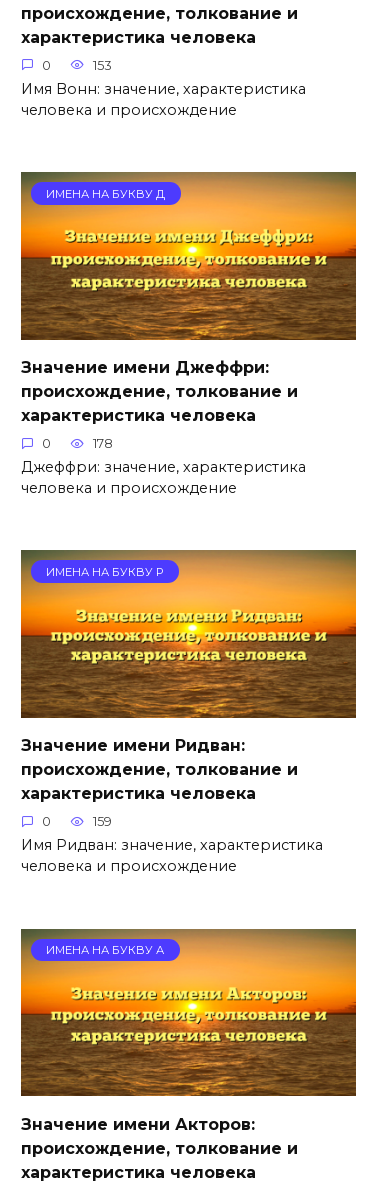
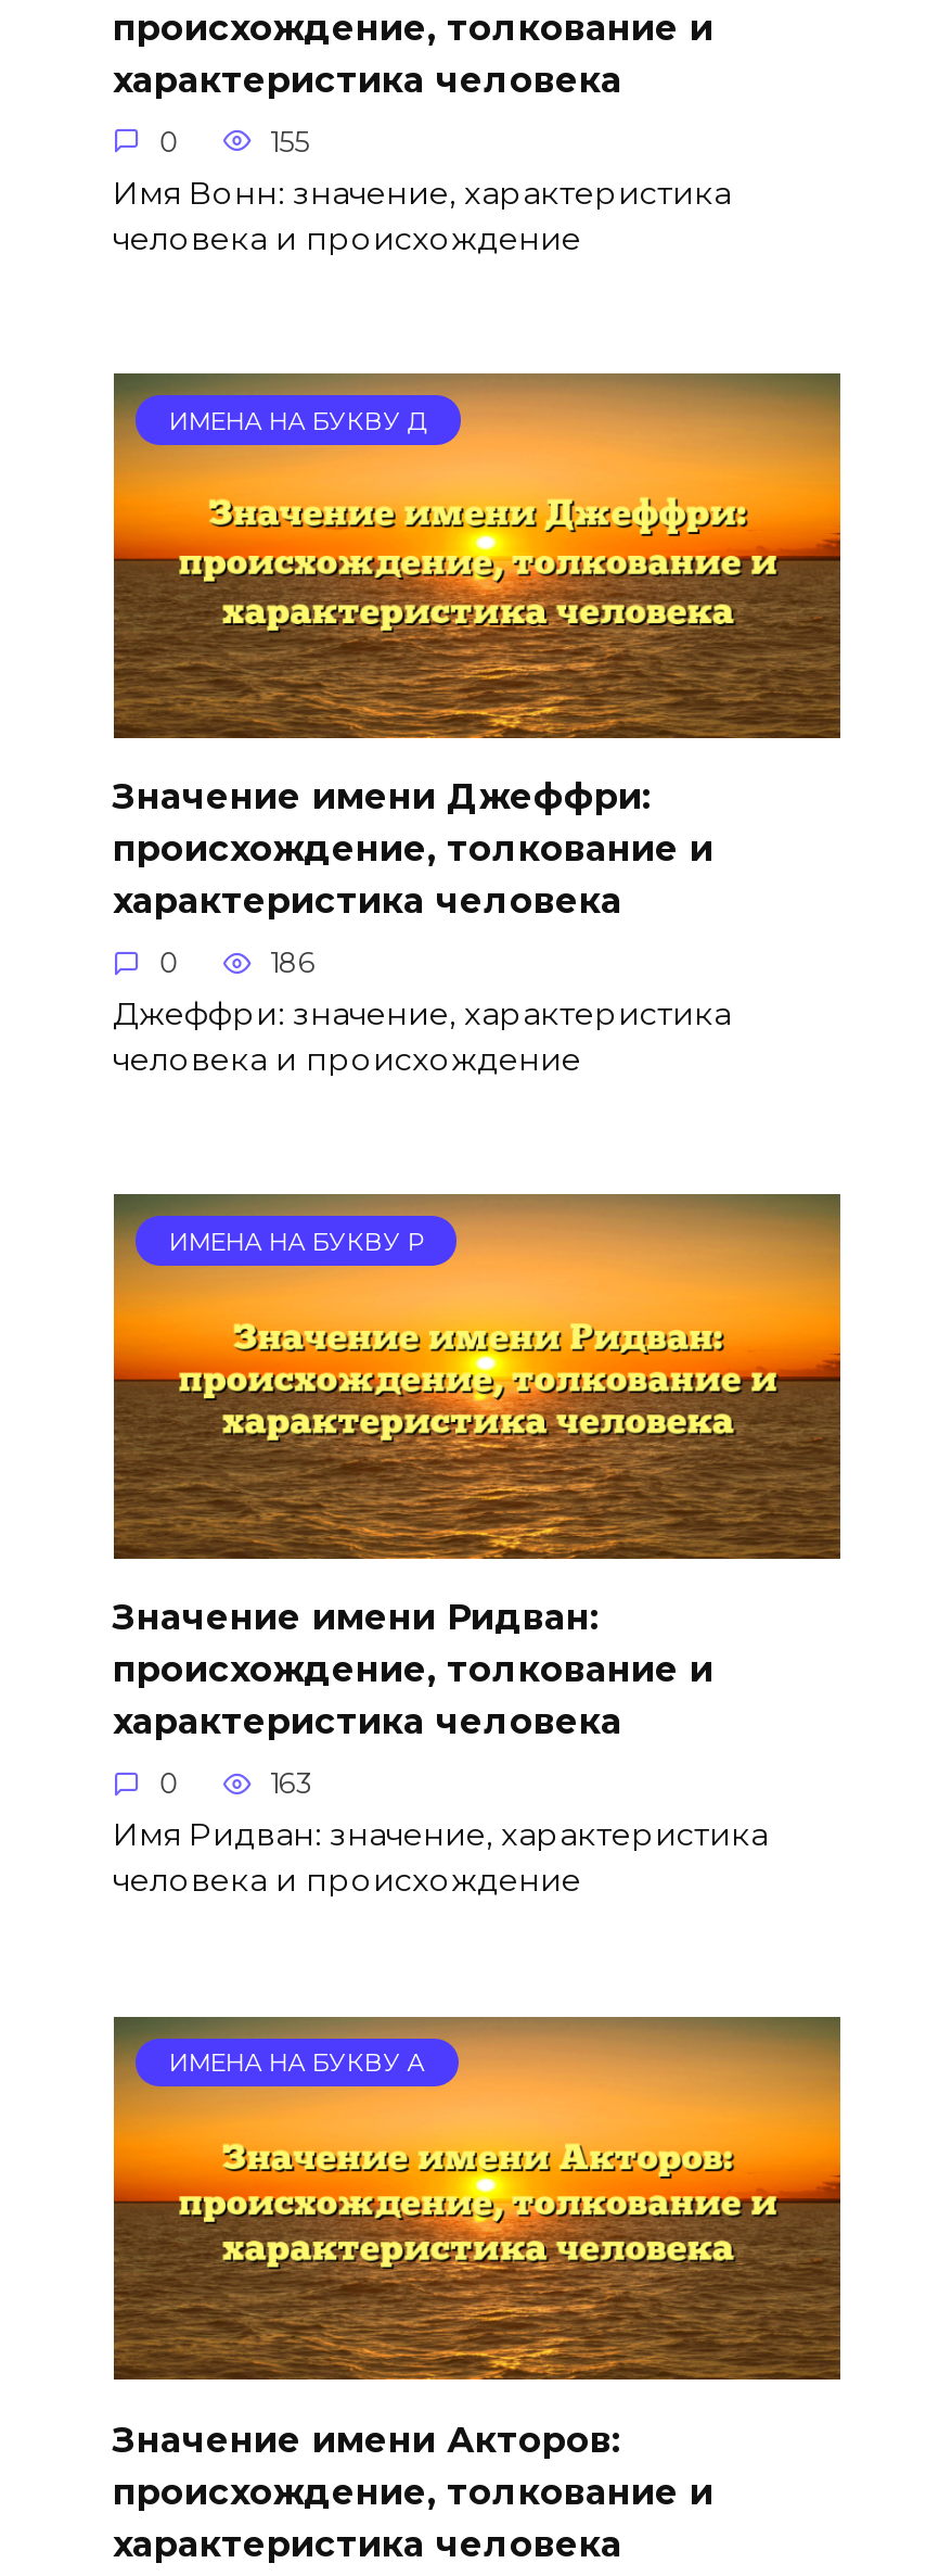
[93,58,112,73] 153 -> [270,126,309,158] 155
[93,436,113,451] 178 -> [270,947,316,979] 186
[93,814,112,829] 159 -> [270,1768,313,1801] 163

